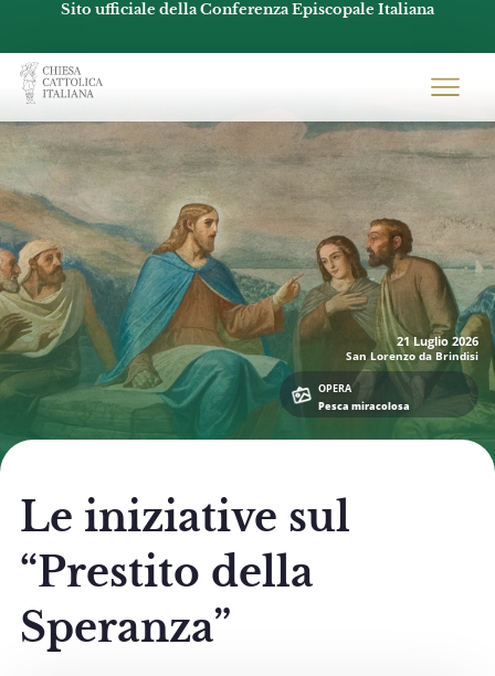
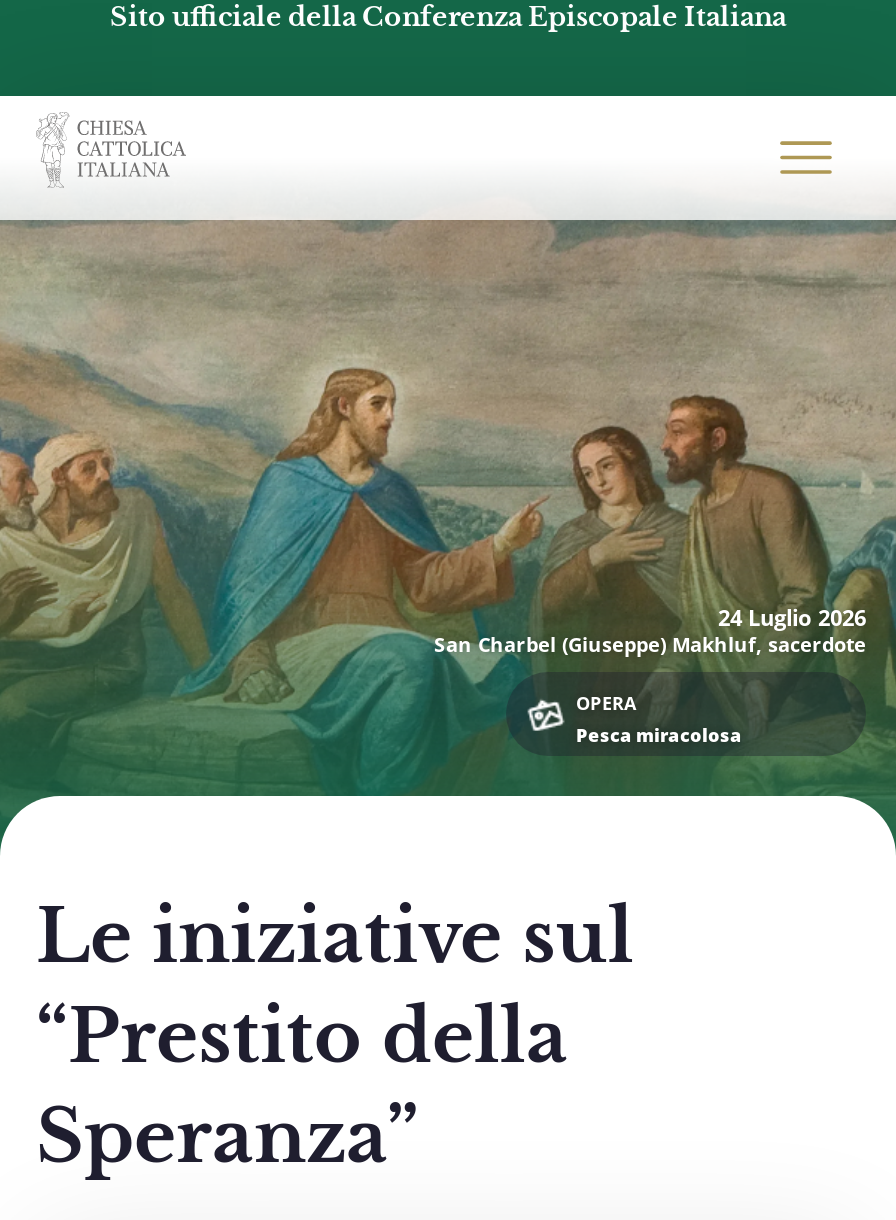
[346,332,478,363] 21 Luglio 2026 | San Lorenzo da Brindisi -> [434,602,866,658] 24 Luglio 2026 | San Charbel (Giuseppe) Makhluf, sacerdote

